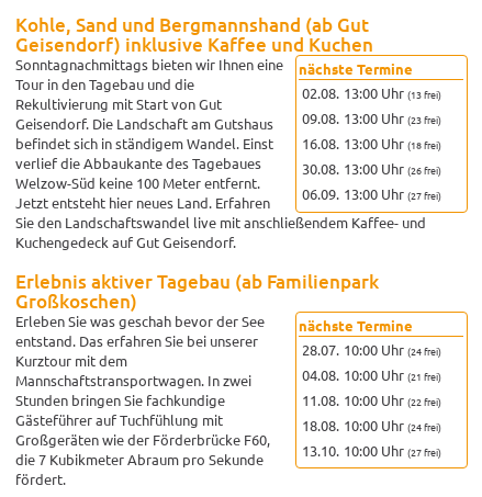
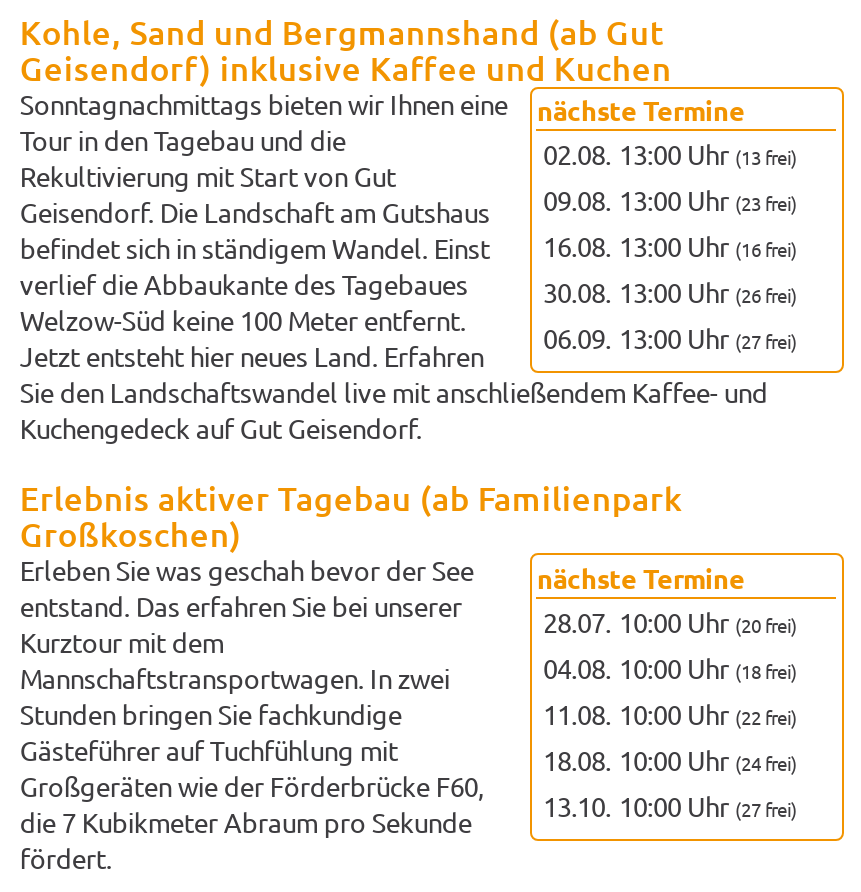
[15,134,442,153] befindet sich in ständigem Wandel. Einst 16.08. 13:00 Uhr (18 frei) -> [20,230,797,264] befindet sich in ständigem Wandel. Einst 16.08. 13:00 Uhr (16 frei)
[302,340,442,359] 28.07. 10:00 Uhr (24 frei) -> [543,606,797,640] 28.07. 10:00 Uhr (20 frei)
[302,365,442,384] 04.08. 10:00 Uhr (21 frei) -> [543,652,797,686] 04.08. 10:00 Uhr (18 frei)

